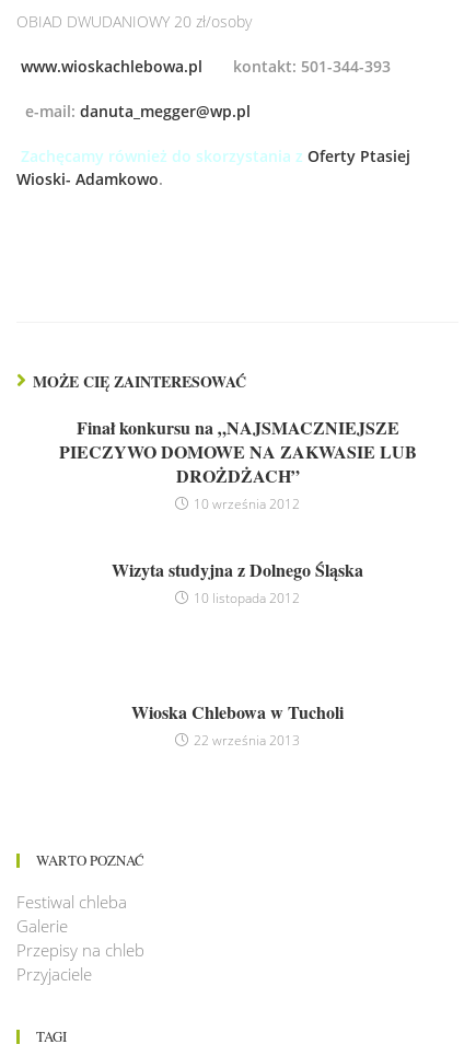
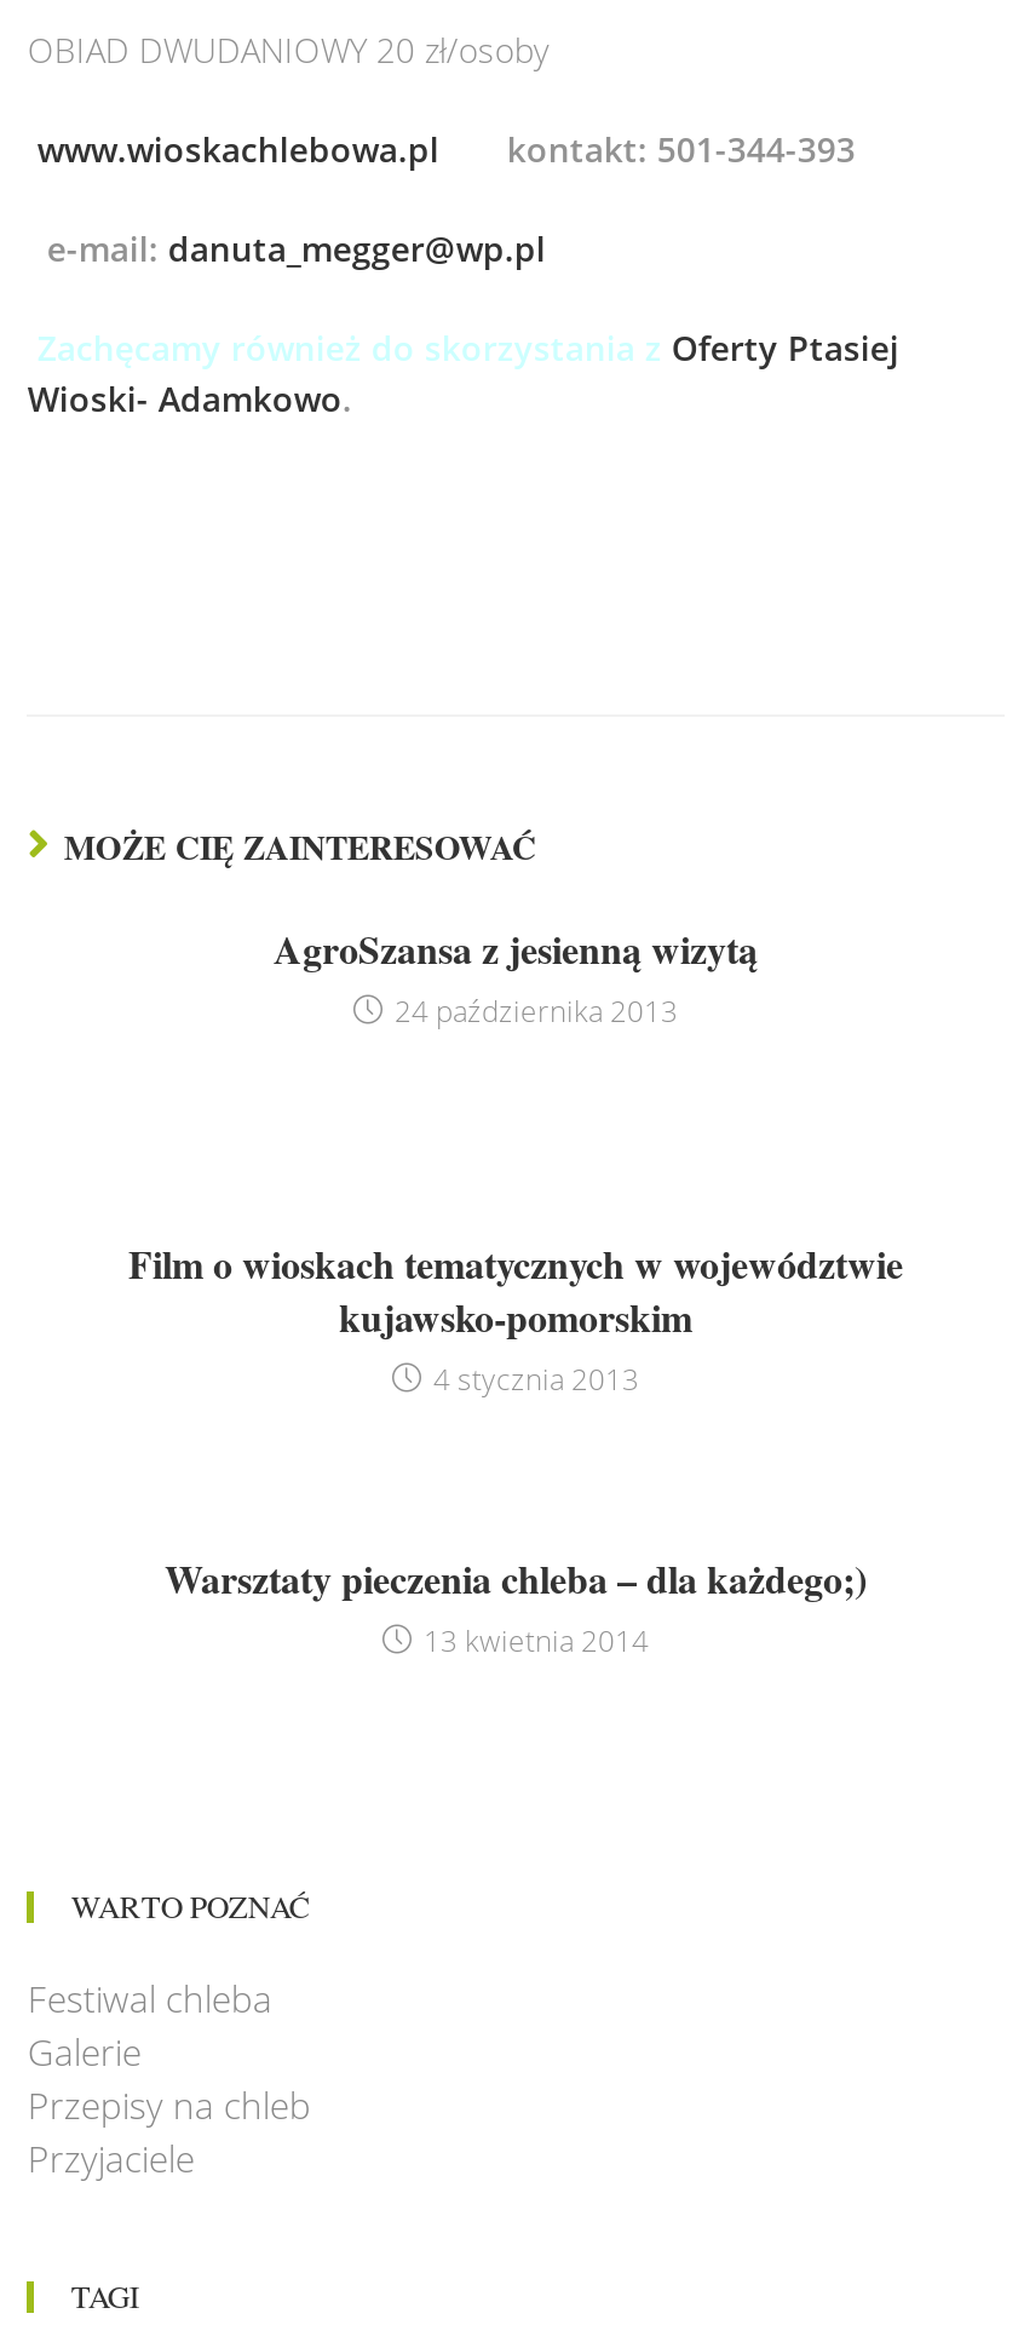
[59,414,416,513] Finał konkursu na „NAJSMACZNIEJSZE | PIECZYWO DOMOWE NA ZAKWASIE LUB | DROŻDŻACH” | 10 września 2012 -> [274,921,758,1032] AgroSzansa z jesienną wizytą | 24 października 2013
[112,557,363,607] Wizyta studyjna z Dolnego Śląska | 10 listopada 2012 -> [128,1236,903,1400] Film o wioskach tematycznych w województwie | kujawsko-pomorskim | 4 stycznia 2013
[131,699,344,749] Wioska Chlebowa w Tucholi | 22 września 2013 -> [165,1550,867,1662] Warsztaty pieczenia chleba – dla każdego;) | 13 kwietnia 2014

